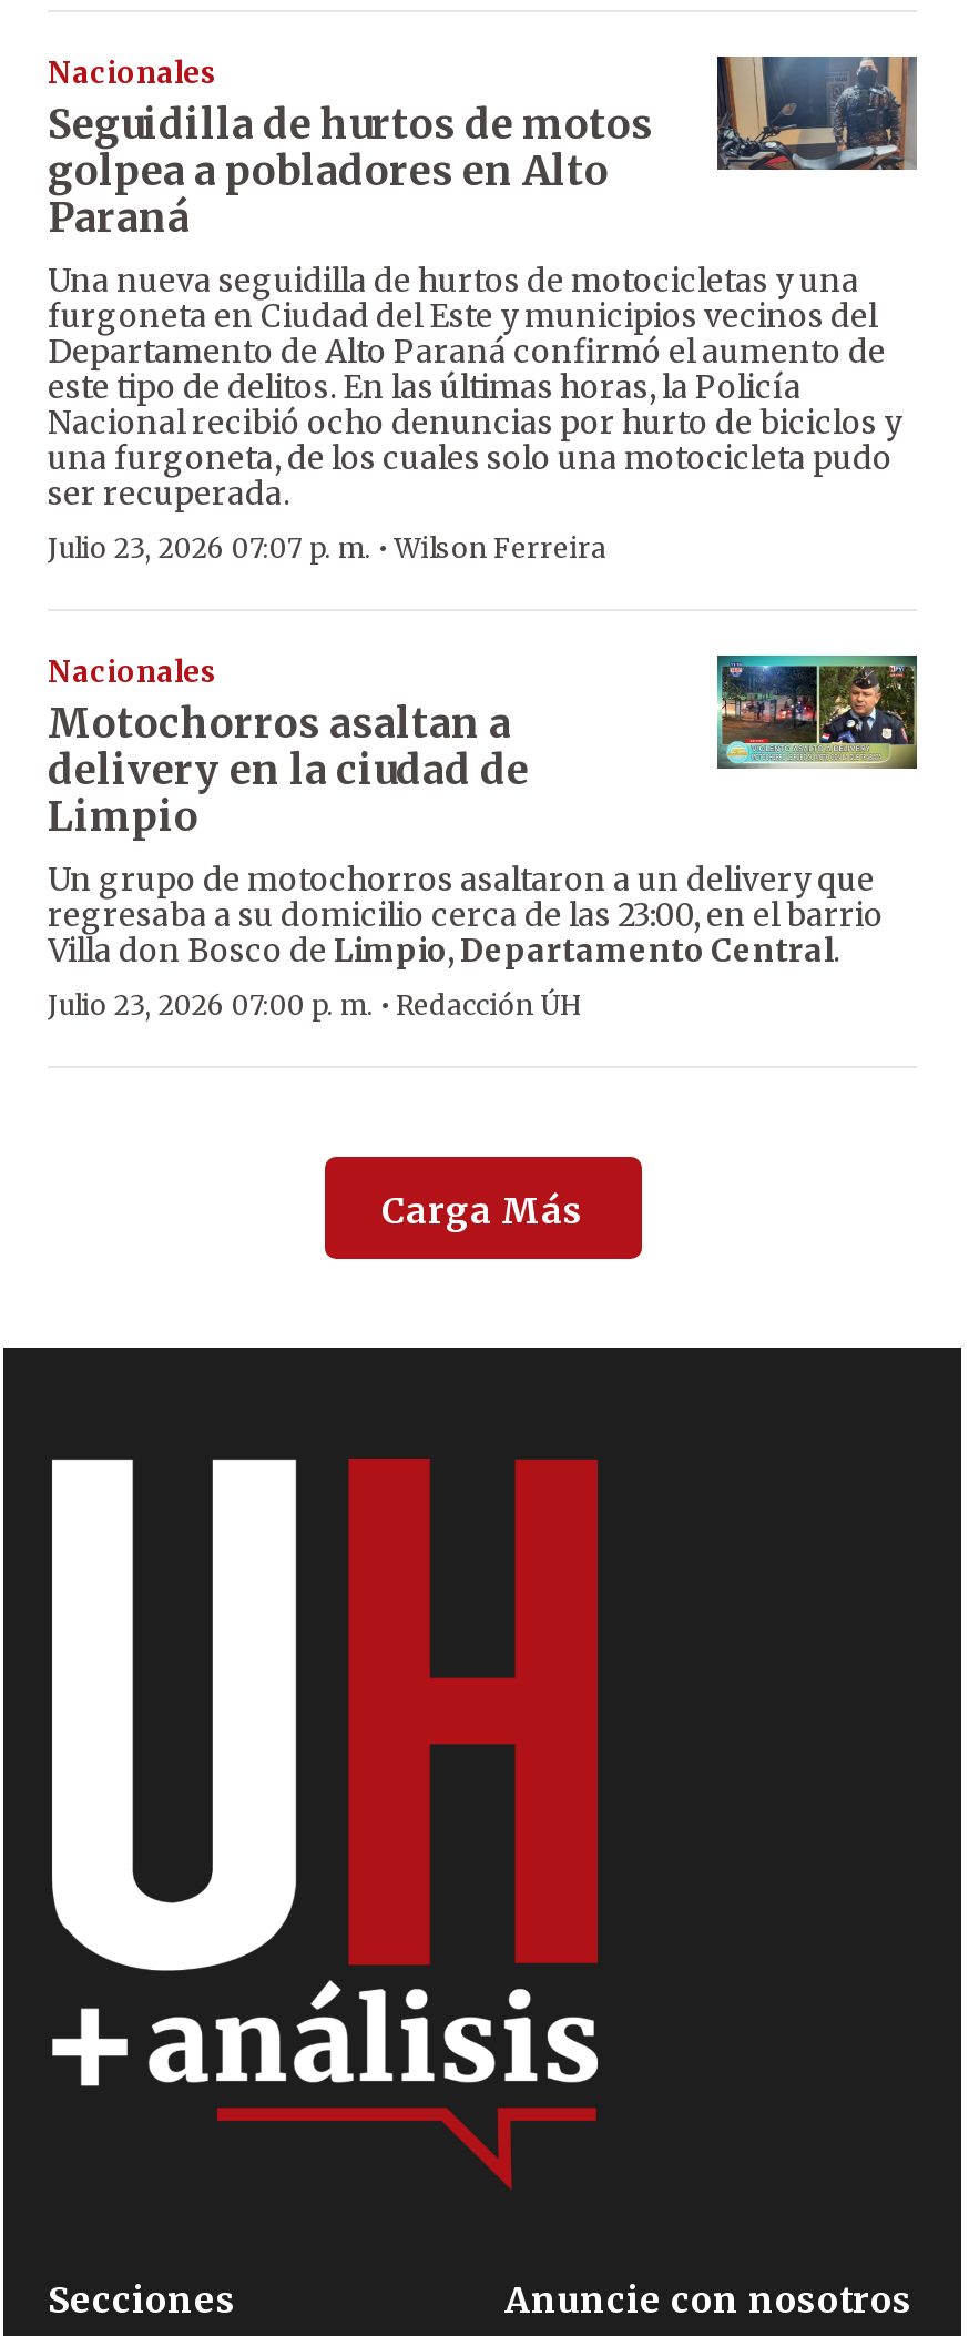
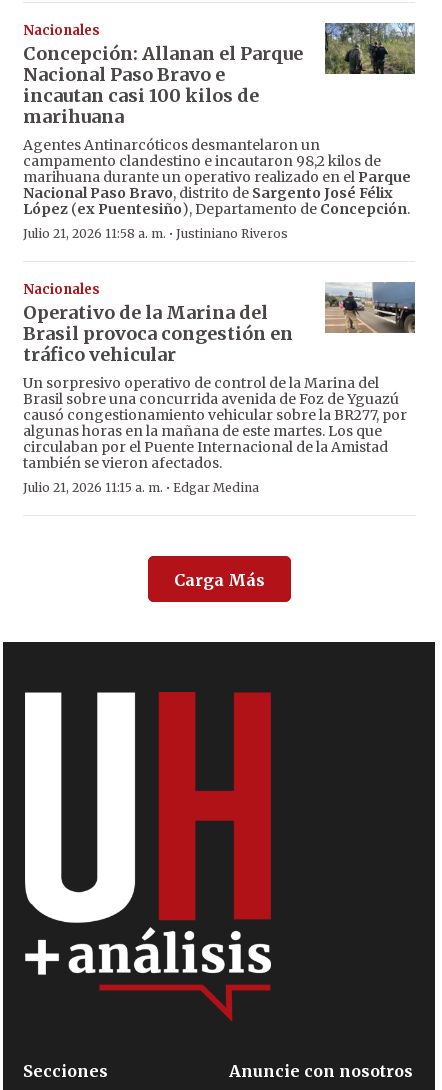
[48,57,917,577] [image] | Seguidilla de hurtos de motos | golpea a pobladores en Alto | Paraná | Una nueva seguidilla de hurtos de motocicletas y una | furgoneta en Ciudad del Este y municipios vecinos del | Departamento de Alto Paraná confirmó el aumento de | este tipo de delitos. En las últimas horas, la Policía | Nacional recibió ocho denuncias por hurto de biciclos y | una furgoneta, de los cuales solo una motocicleta pudo | ser recuperada. | Julio 23, 2026 07:07 p. m. ·Wilson Ferreira -> [23,23,415,246] [image] | Concepción: Allanan el Parque | Nacional Paso Bravo e | incautan casi 100 kilos de | marihuana | Agentes Antinarcóticos desmantelaron un | campamento clandestino e incautaron 98,2 kilos de | marihuana durante un operativo realizado en el Parque | Nacional Paso Bravo, distrito de Sargento José Félix | López (ex Puentesiño), Departamento de Concepción. | Julio 21, 2026 11:58 a. m. · Justiniano Riveros
[48,653,919,1034] [image] | Motochorros asaltan a | delivery en la ciudad de | Limpio | Un grupo de motochorros asaltaron a un delivery que | regresaba a su domicilio cerca de las 23:00, en el barrio | Villa don Bosco de Limpio, Departamento Central. | Julio 23, 2026 07:00 p. m. · Redacción ÚH -> [23,281,416,500] [image] | Operativo de la Marina del | Brasil provoca congestión en | tráfico vehicular | Un sorpresivo operativo de control de la Marina del | Brasil sobre una concurrida avenida de Foz de Yguazú | causó congestionamiento vehicular sobre la BR277, por | algunas horas en la mañana de este martes. Los que | circulaban por el Puente Internacional de la Amistad | también se vieron afectados. | Julio 21, 2026 11:15 a. m. · Edgar Medina

